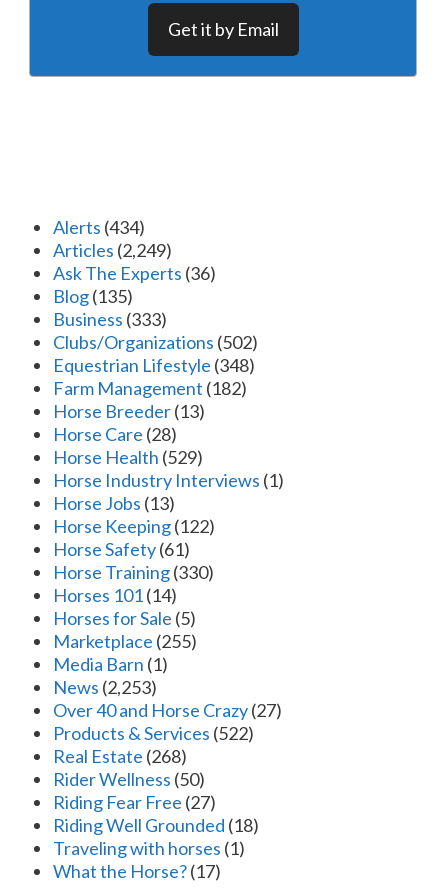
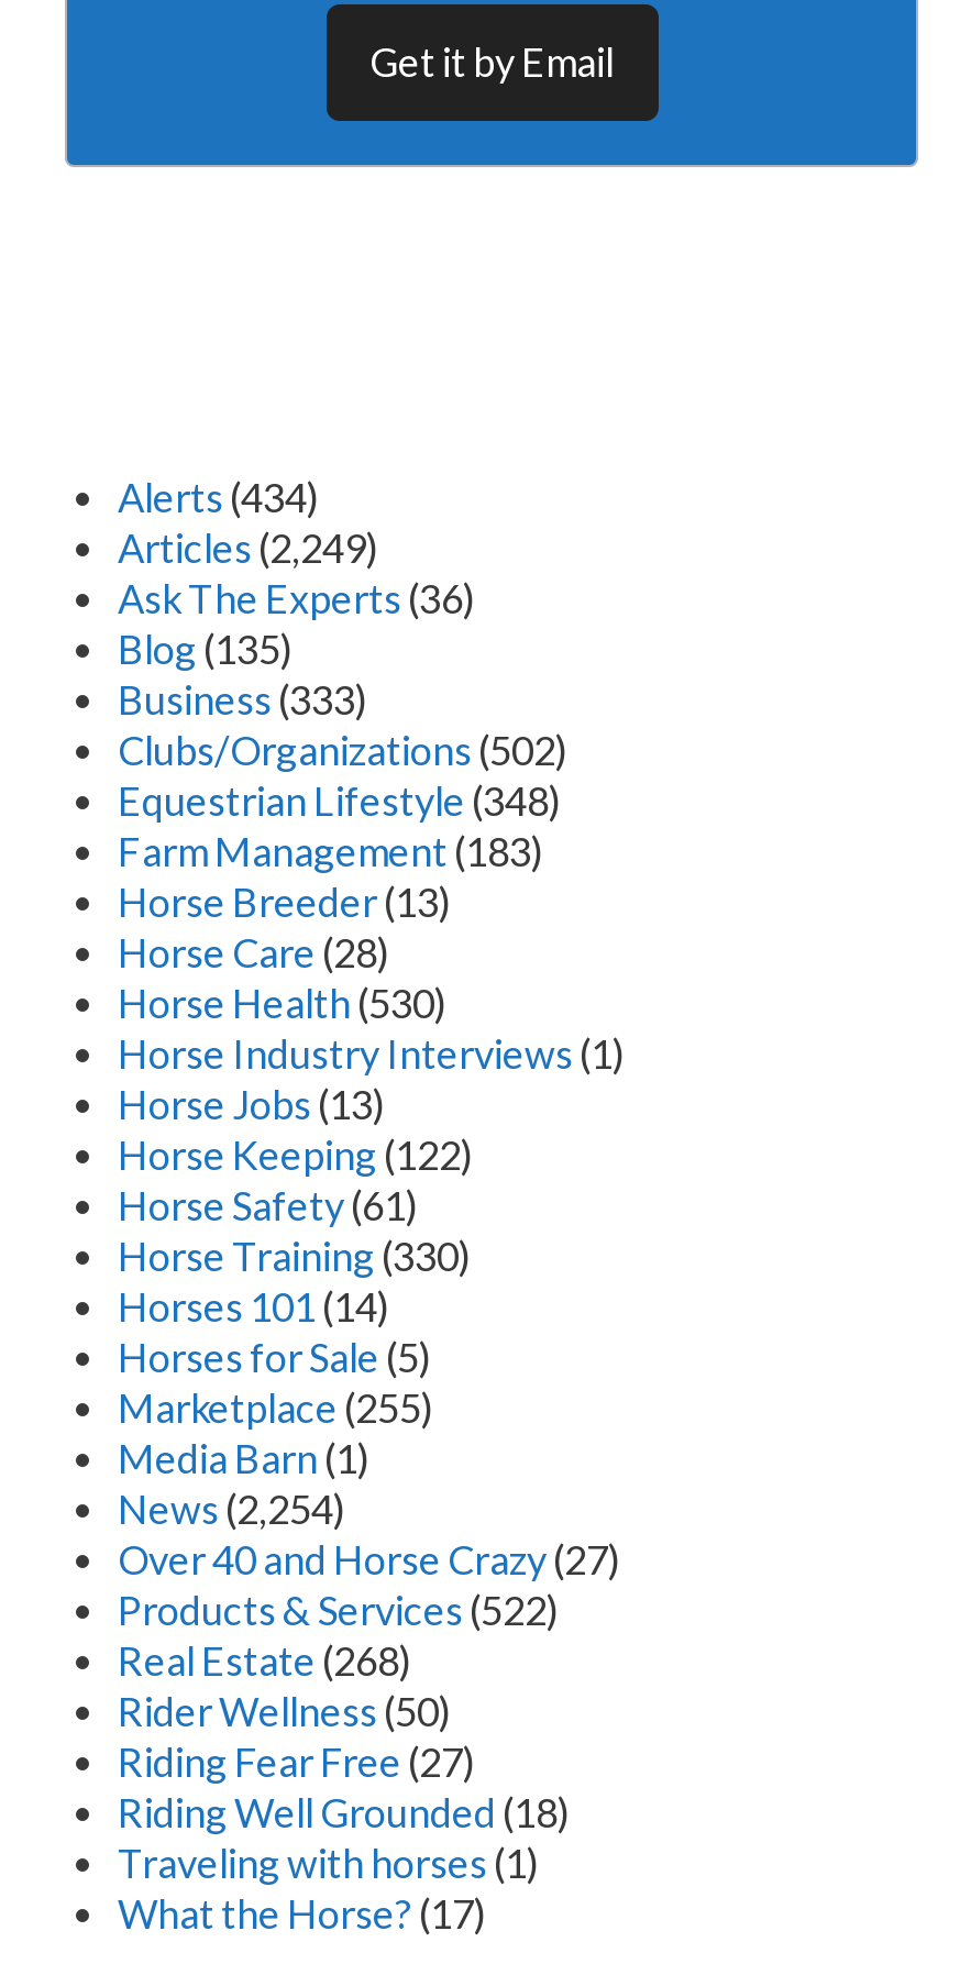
[53,377,247,399] Farm Management (182) -> [118,828,544,876] Farm Management (183)
[53,446,203,468] Horse Health (529) -> [118,979,448,1028] Horse Health (530)
[53,676,157,698] News (2,253) -> [118,1485,346,1534] News (2,254)

